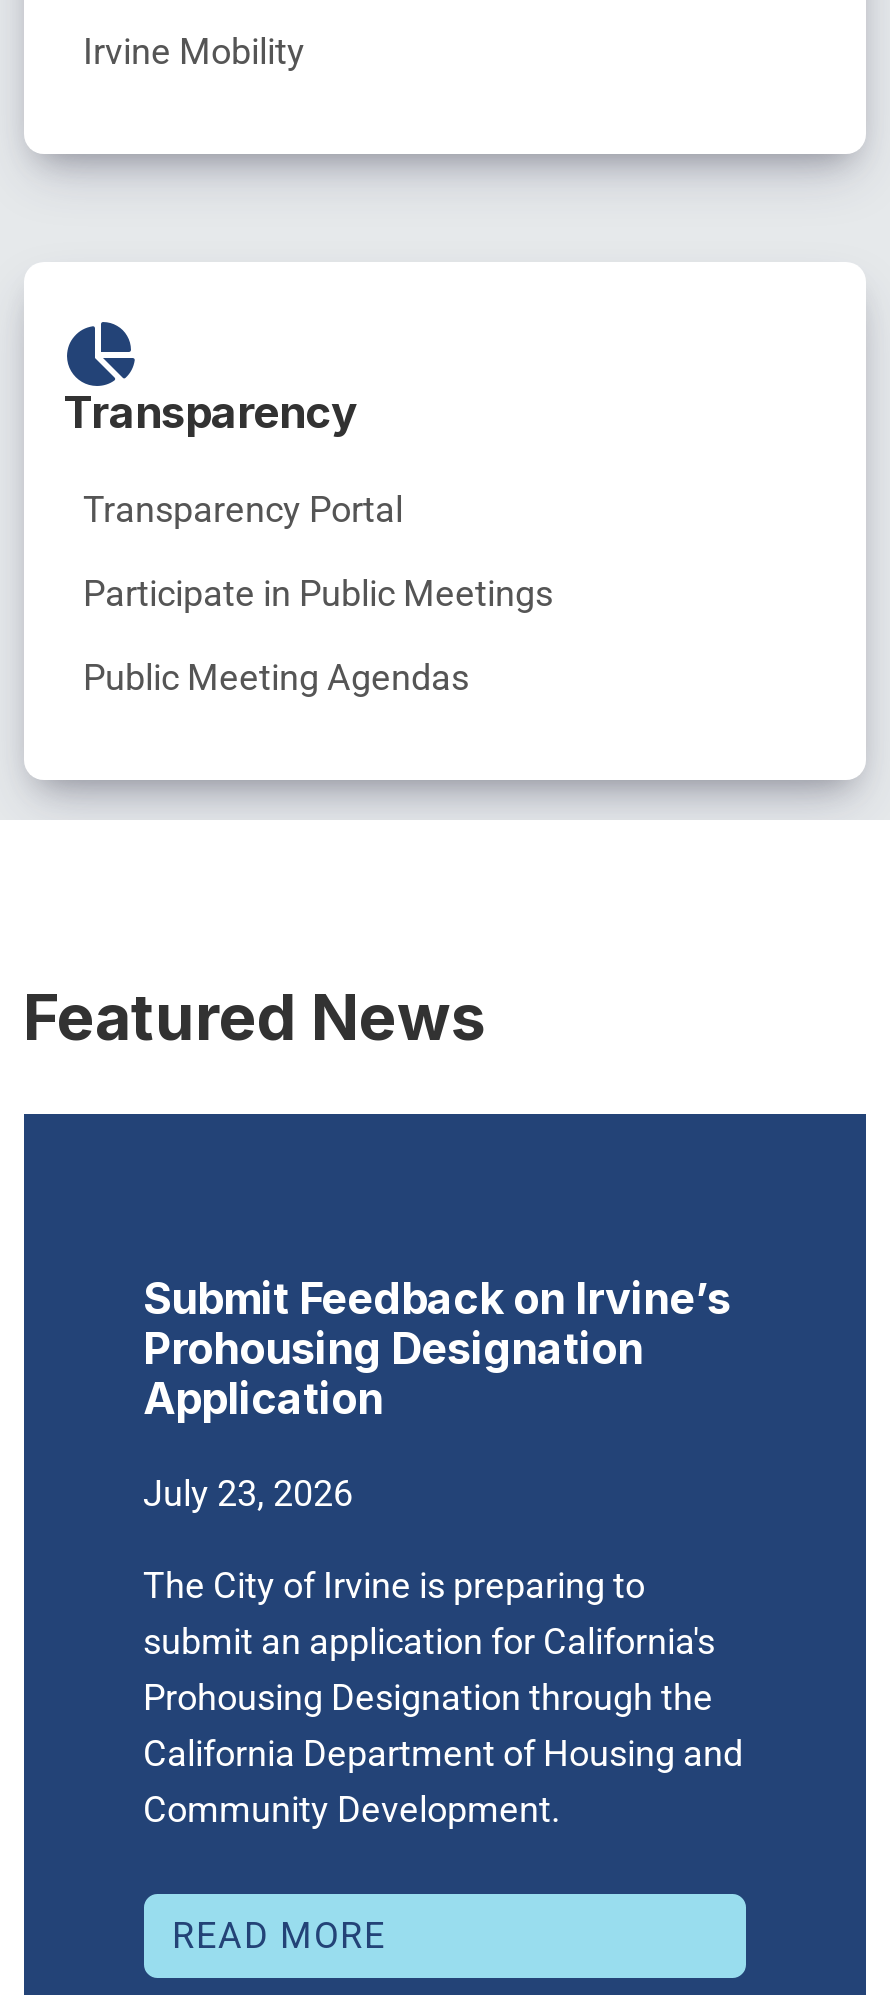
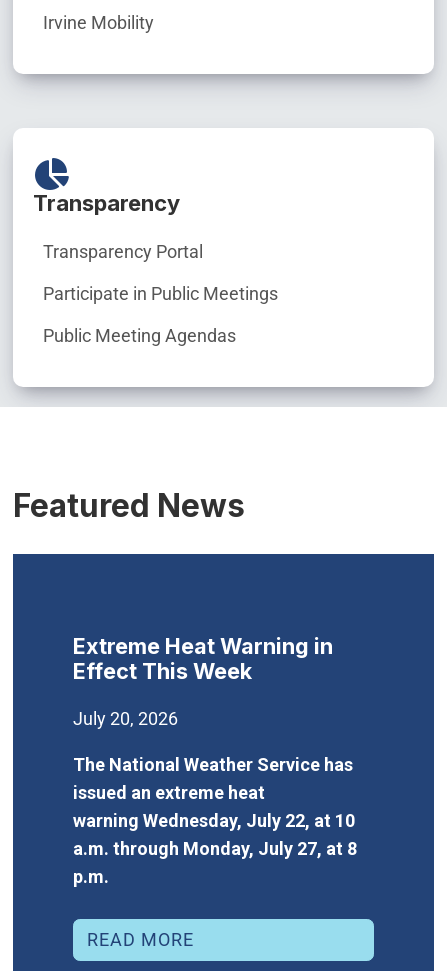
[143,1272,731,1424] Submit Feedback on Irvine’s | Prohousing Designation | Application -> [72,633,332,684] Extreme Heat Warning in | Effect This Week
[143,1471,353,1513] July 23, 2026 -> [72,707,177,728] July 20, 2026
[143,1563,743,1829] The City of Irvine is preparing to | submit an application for California's | Prohousing Designation through the | California Department of Housing and | Community Development. -> [72,753,356,886] The National Weather Service has | issued an extreme heat | warning Wednesday, July 22, at 10 | a.m. through Monday, July 27, at 8 | p.m.

